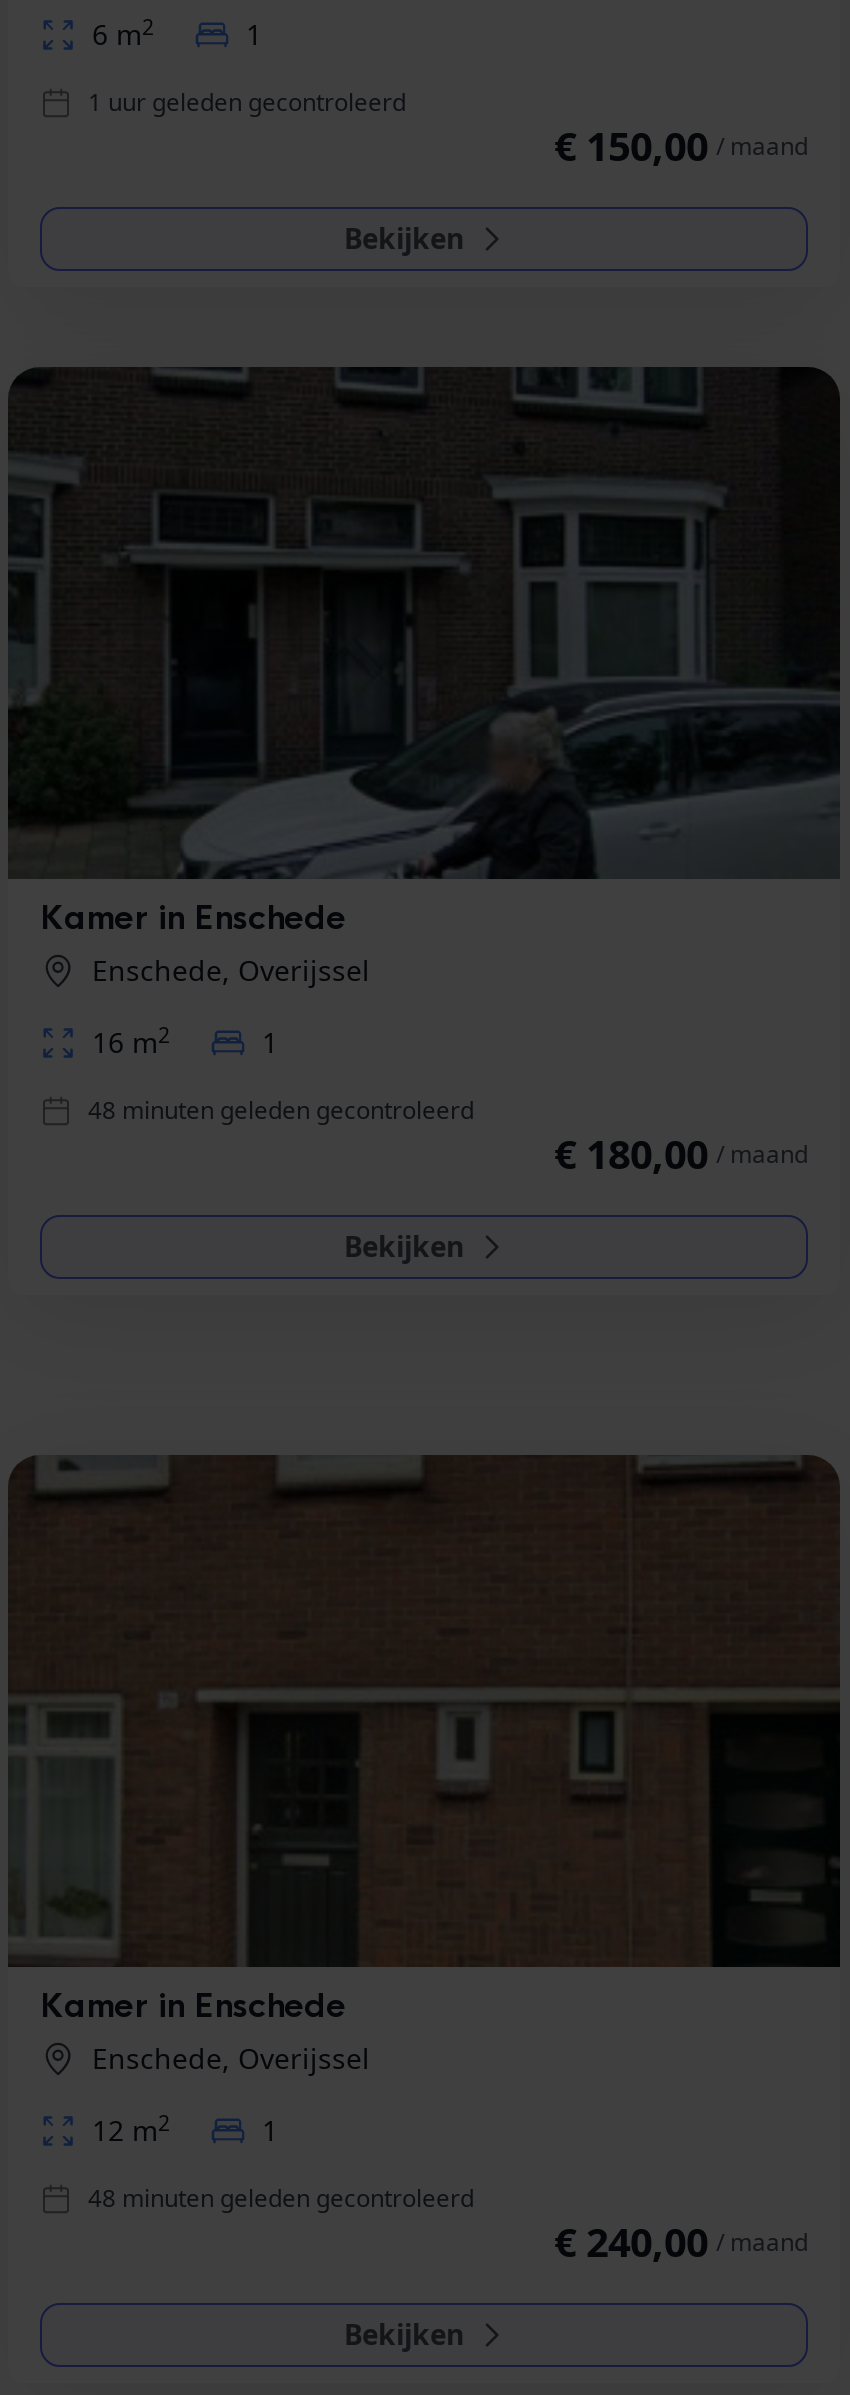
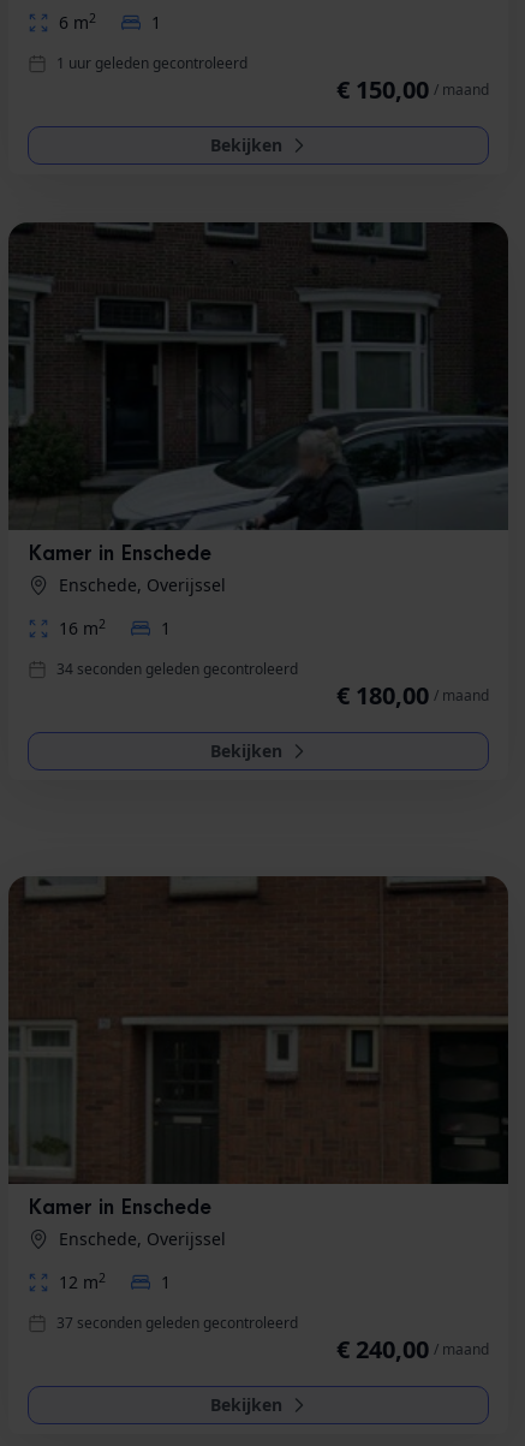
[88,1093,474,1127] 48 minuten geleden gecontroleerd -> [56,659,298,679] 34 seconden geleden gecontroleerd
[88,2181,474,2215] 48 minuten geleden gecontroleerd -> [56,1313,298,1333] 37 seconden geleden gecontroleerd

